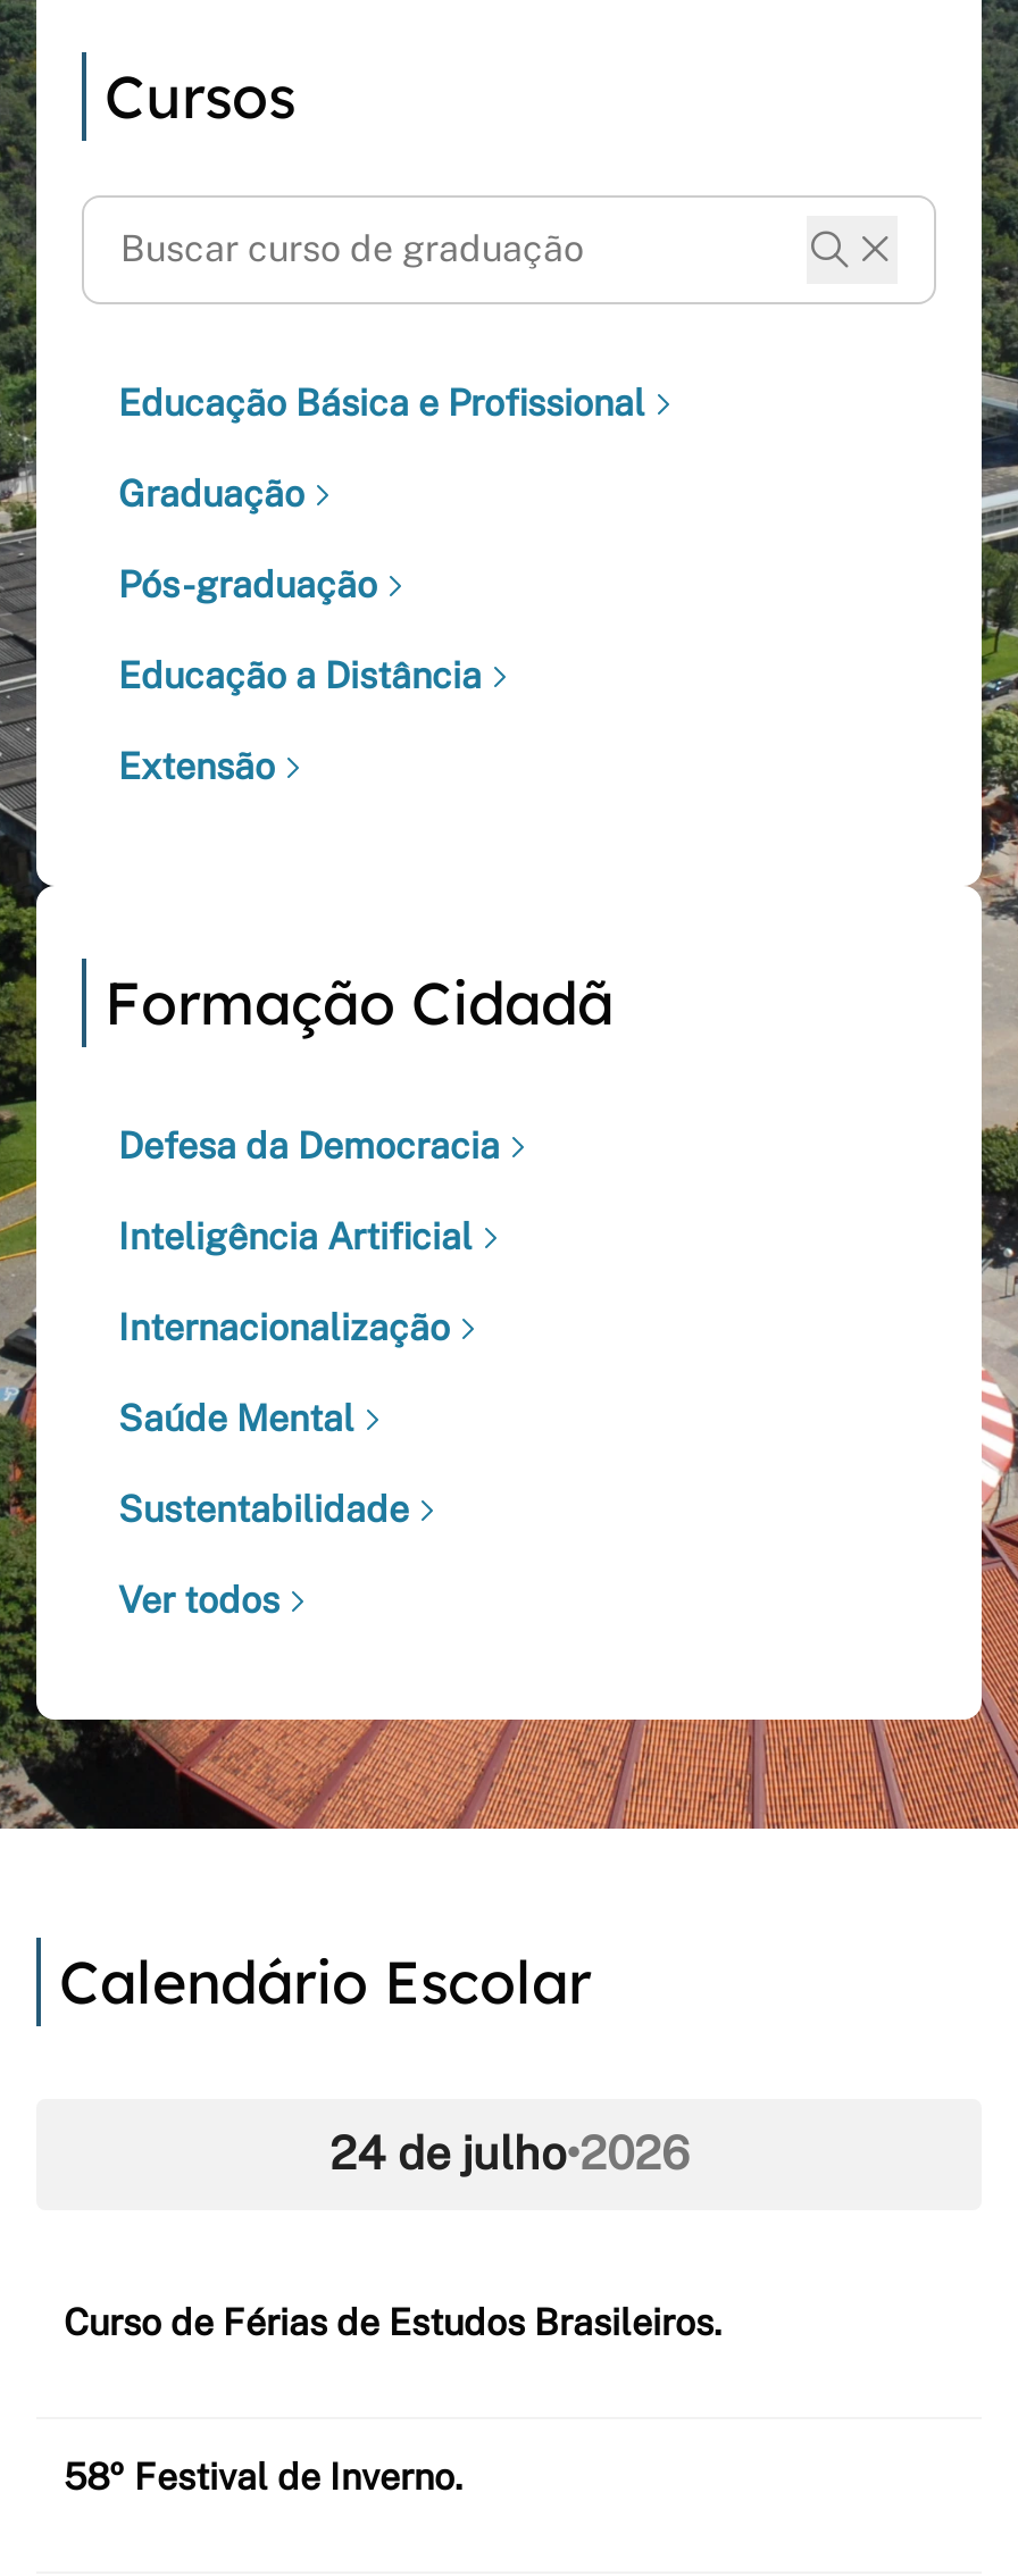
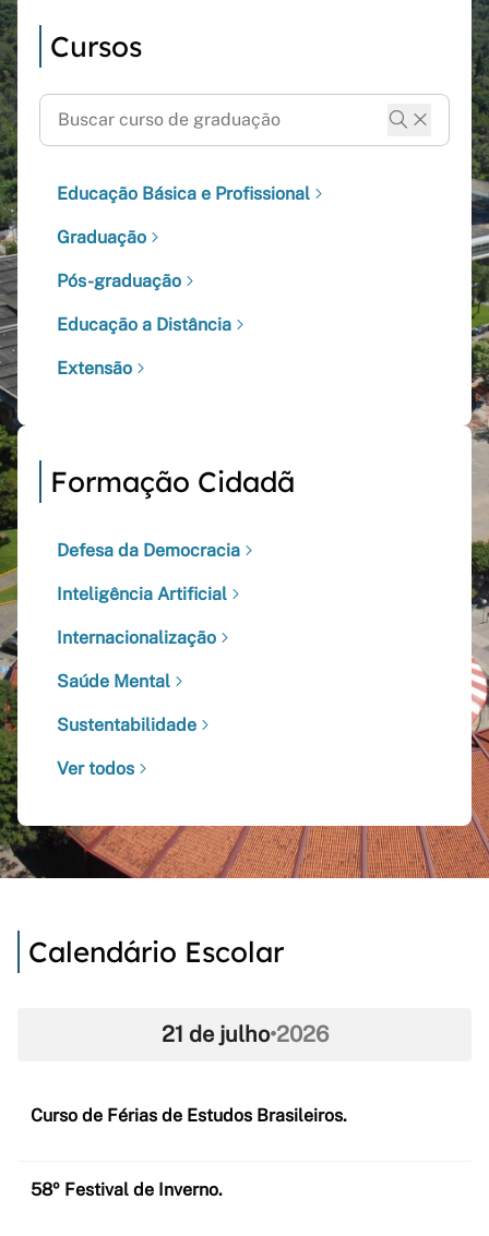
[329,2126,689,2181] 24 de julho•2026 -> [161,1021,328,1047] 21 de julho•2026

